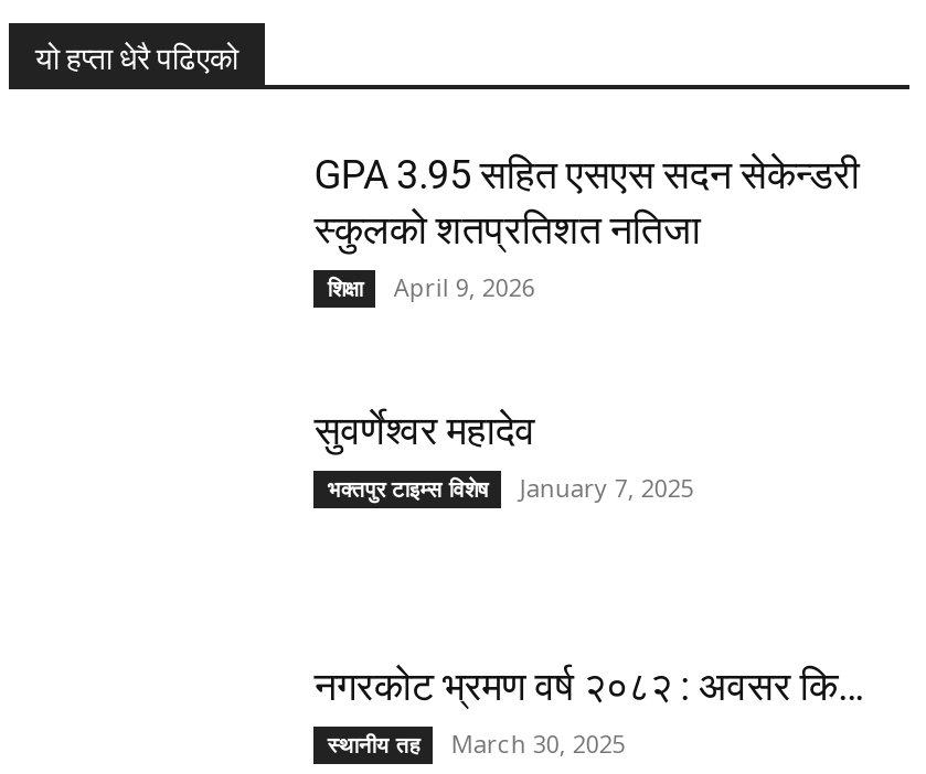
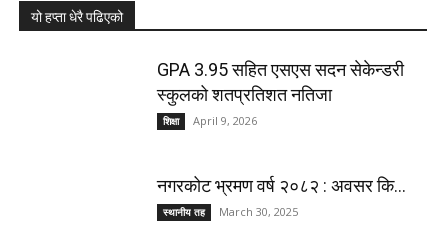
[314,407,694,504] सुवर्णेश्वर महादेव | भक्तपुर टाइम्स विशेष | January 7, 2025 -> none

